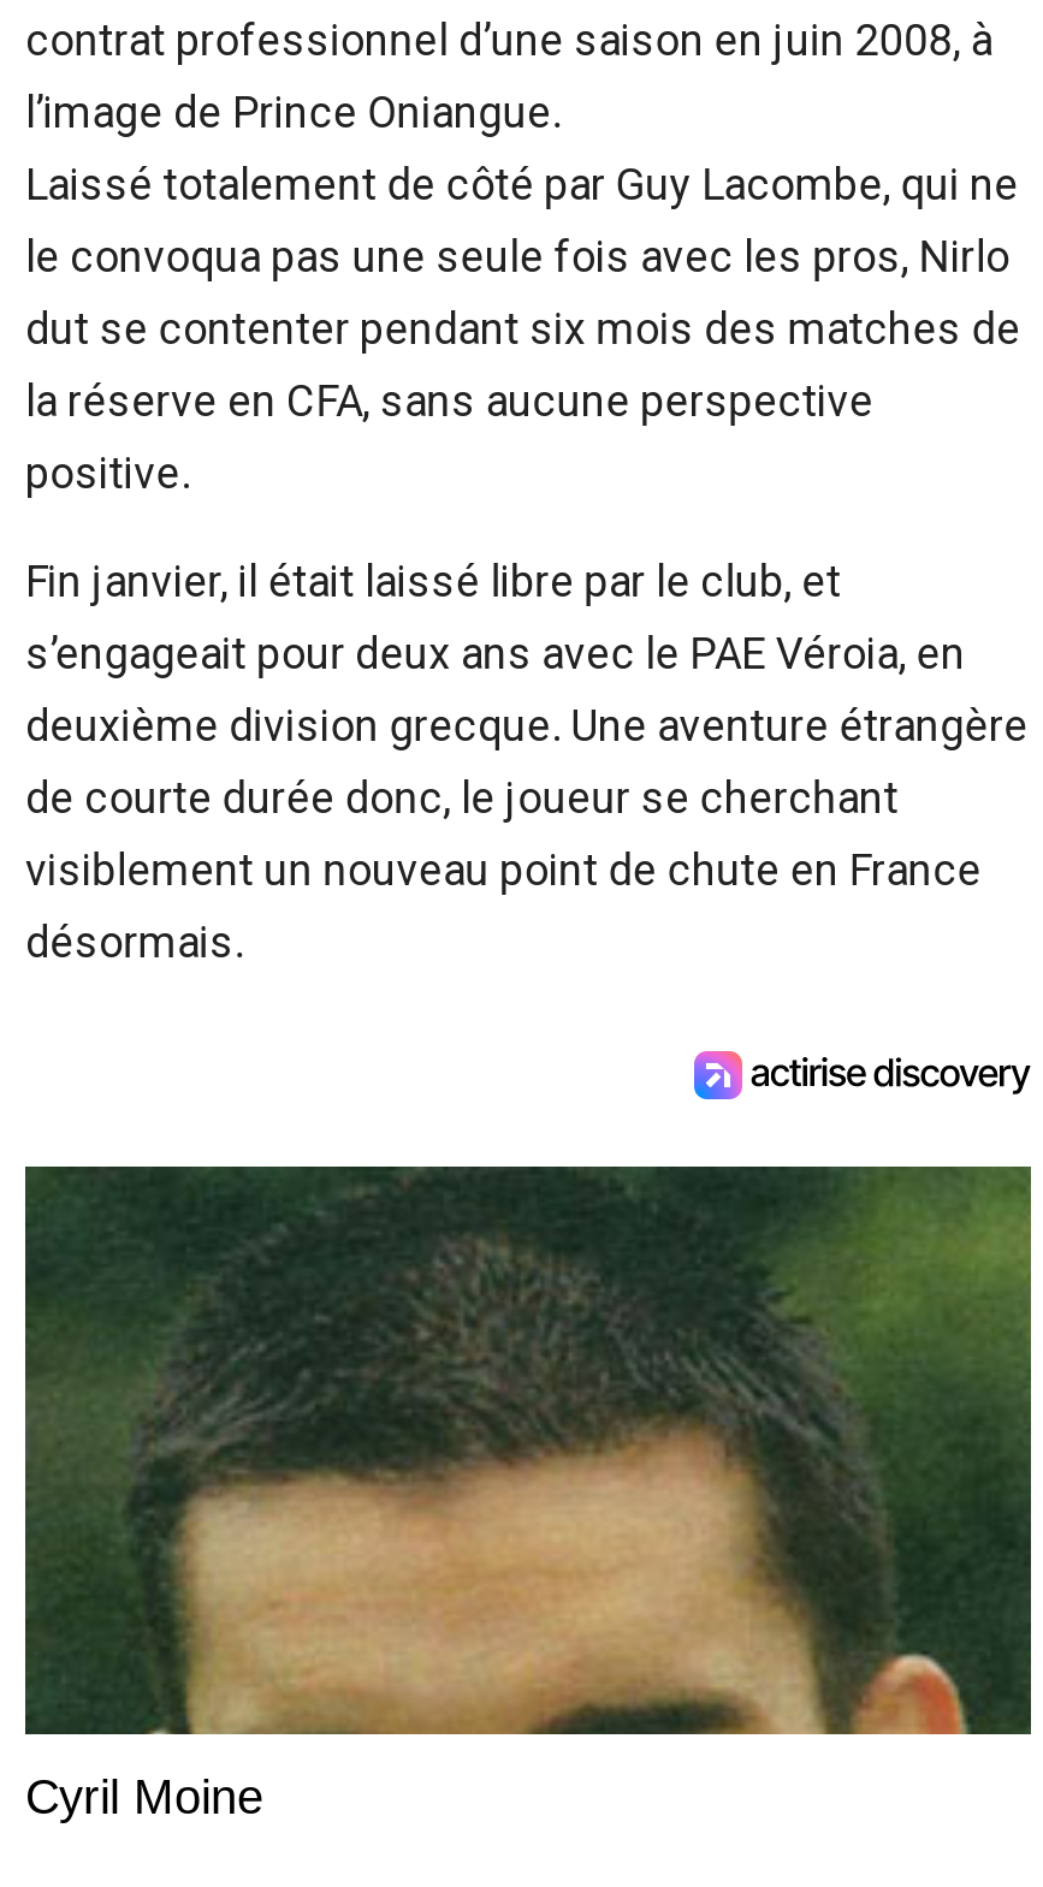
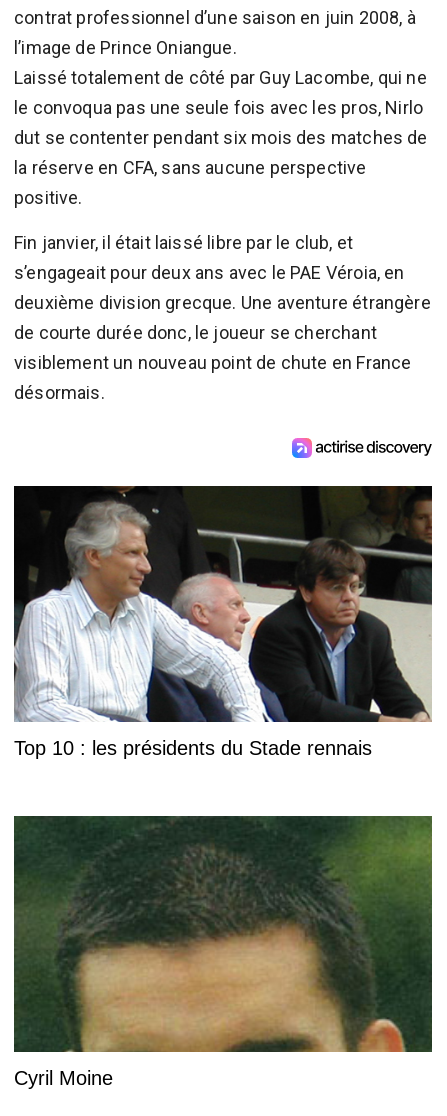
none -> [14,485,432,759] [image] | Top 10 : les présidents du Stade rennais

